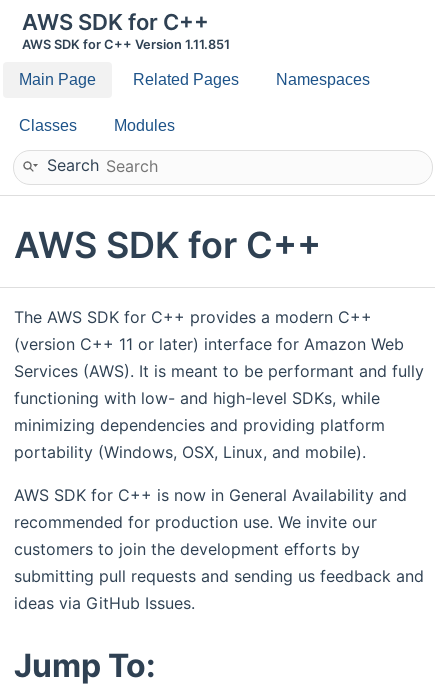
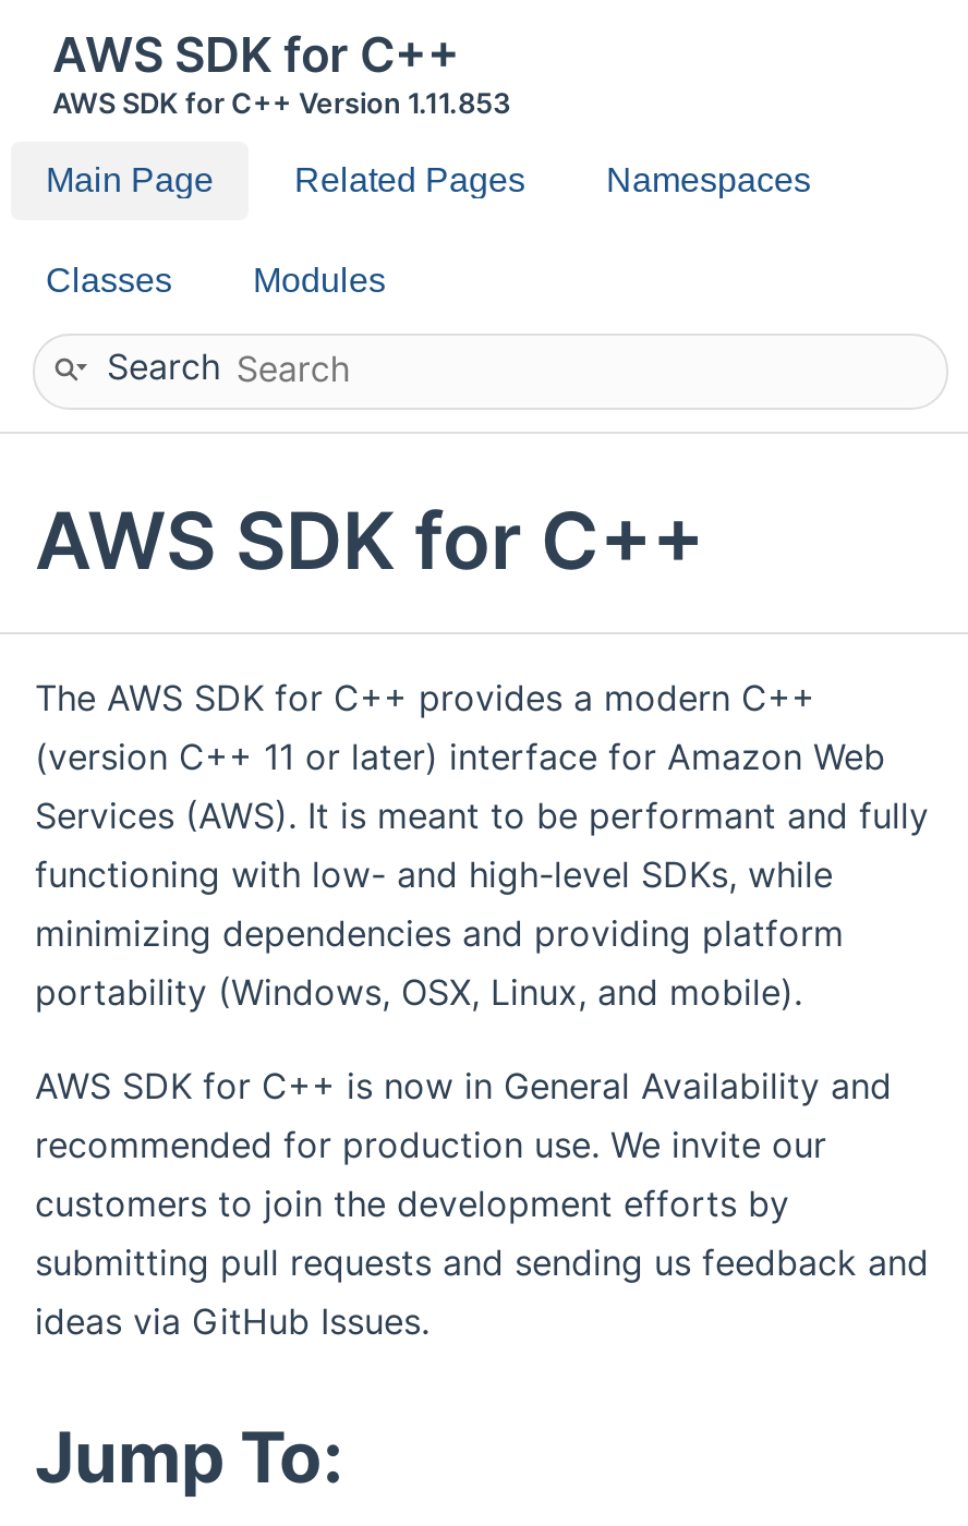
[22,37,230,52] AWS SDK for C++ Version 1.11.851 -> [52,87,510,120] AWS SDK for C++ Version 1.11.853

